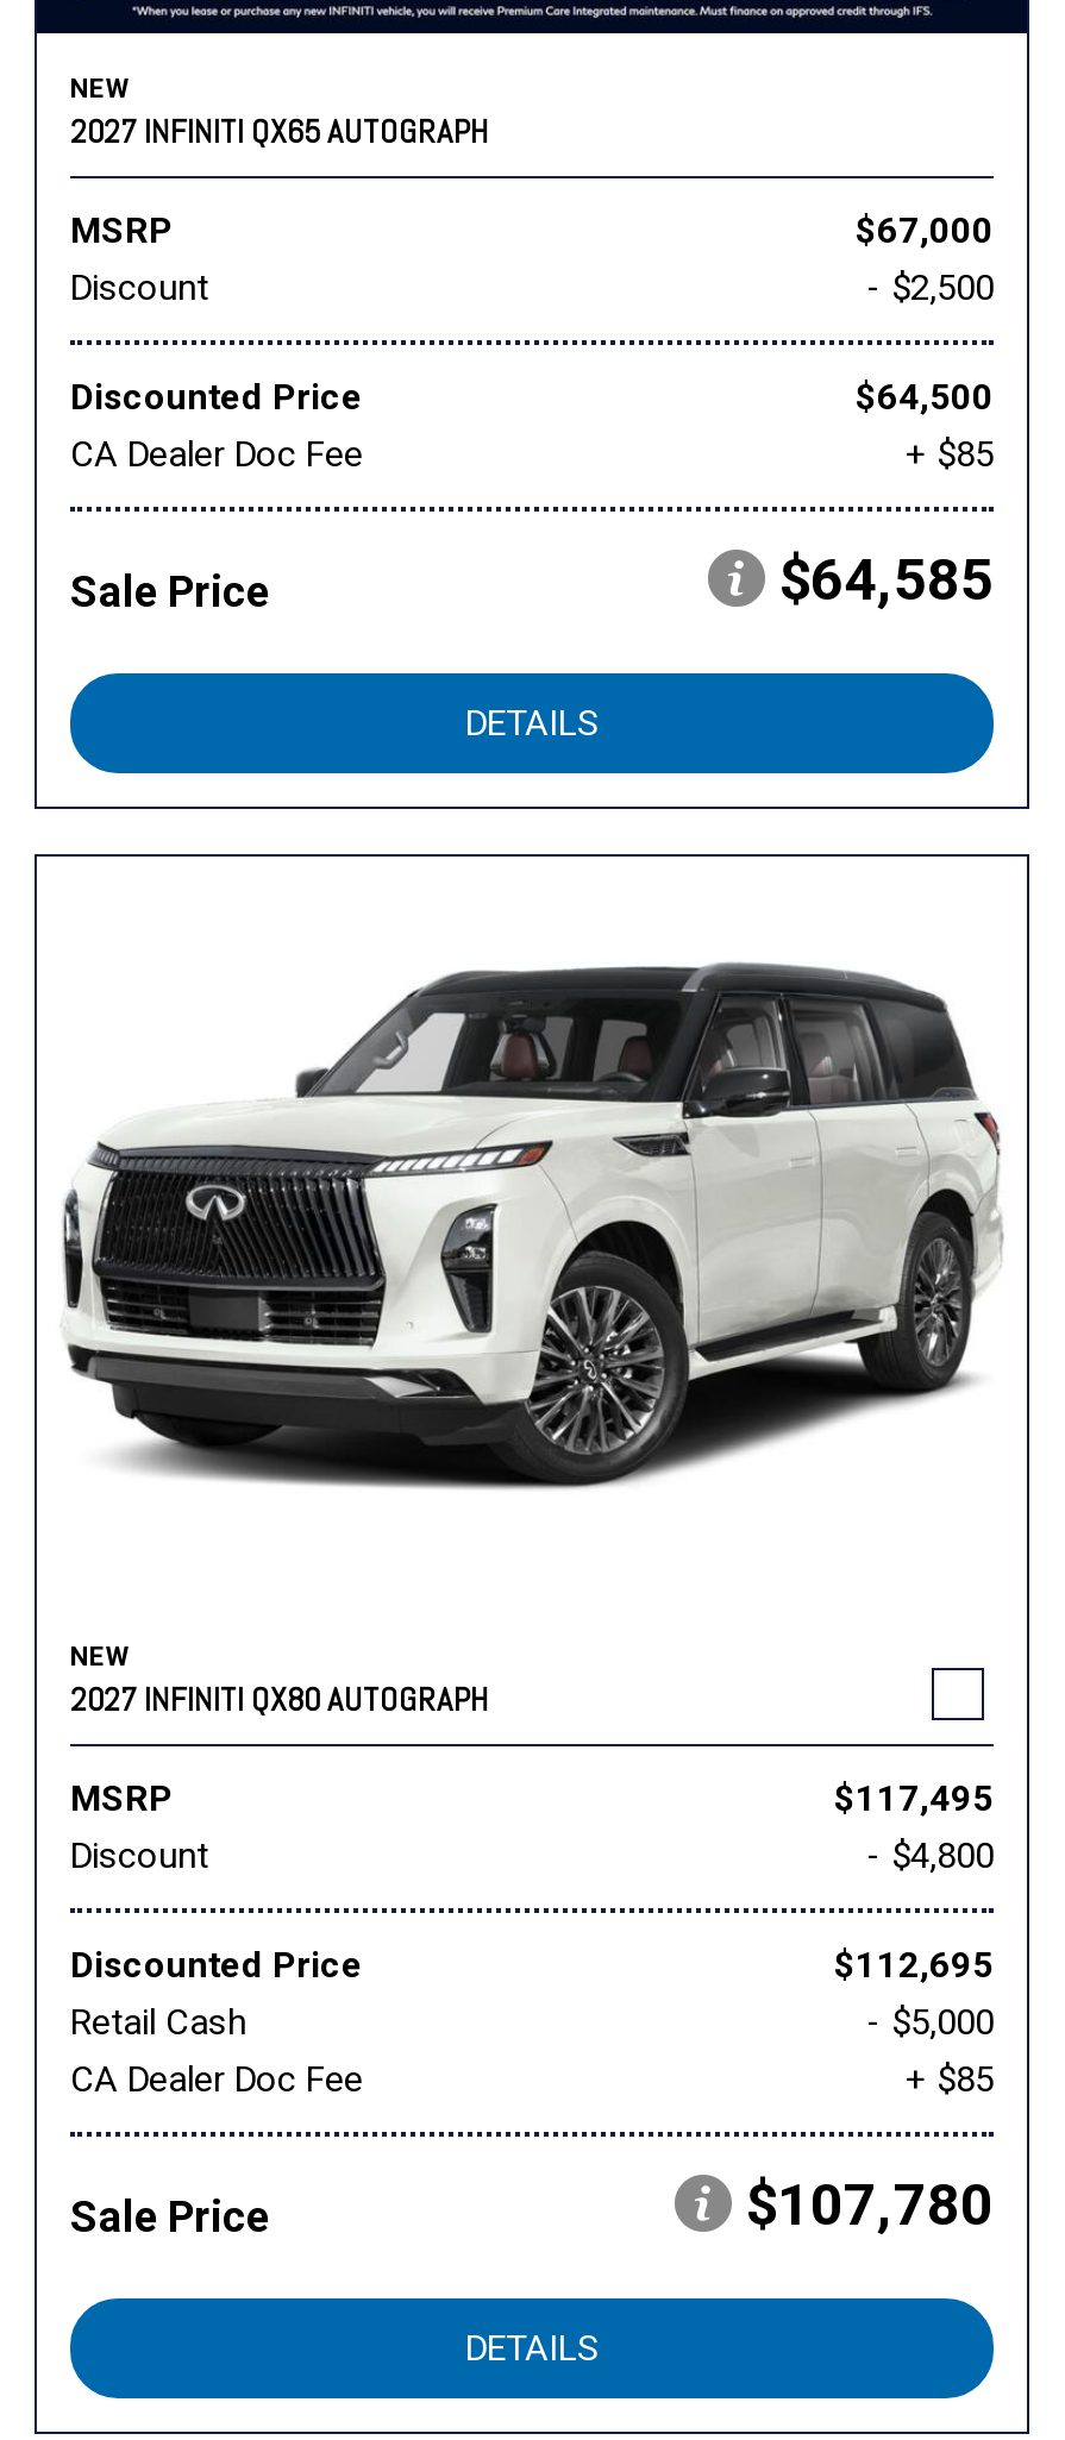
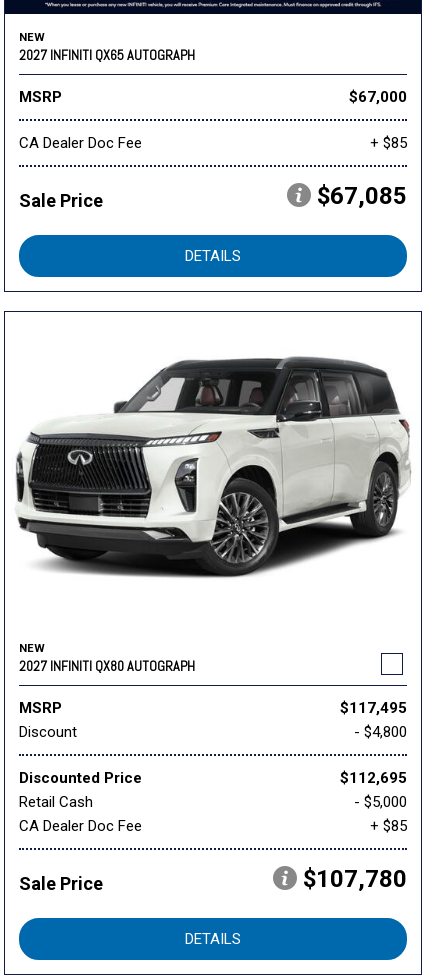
[70,267,994,419] Discount | - $2,500 | Discounted Price | $64,500 -> none
[779,548,994,614] $64,585 -> [317,182,407,210] $67,085

